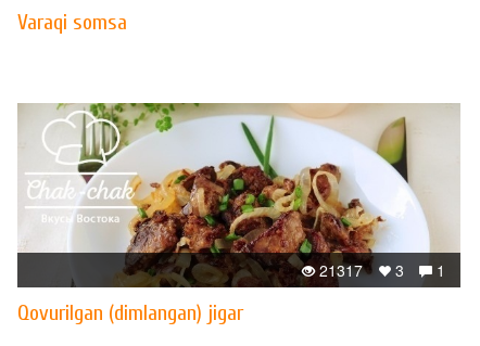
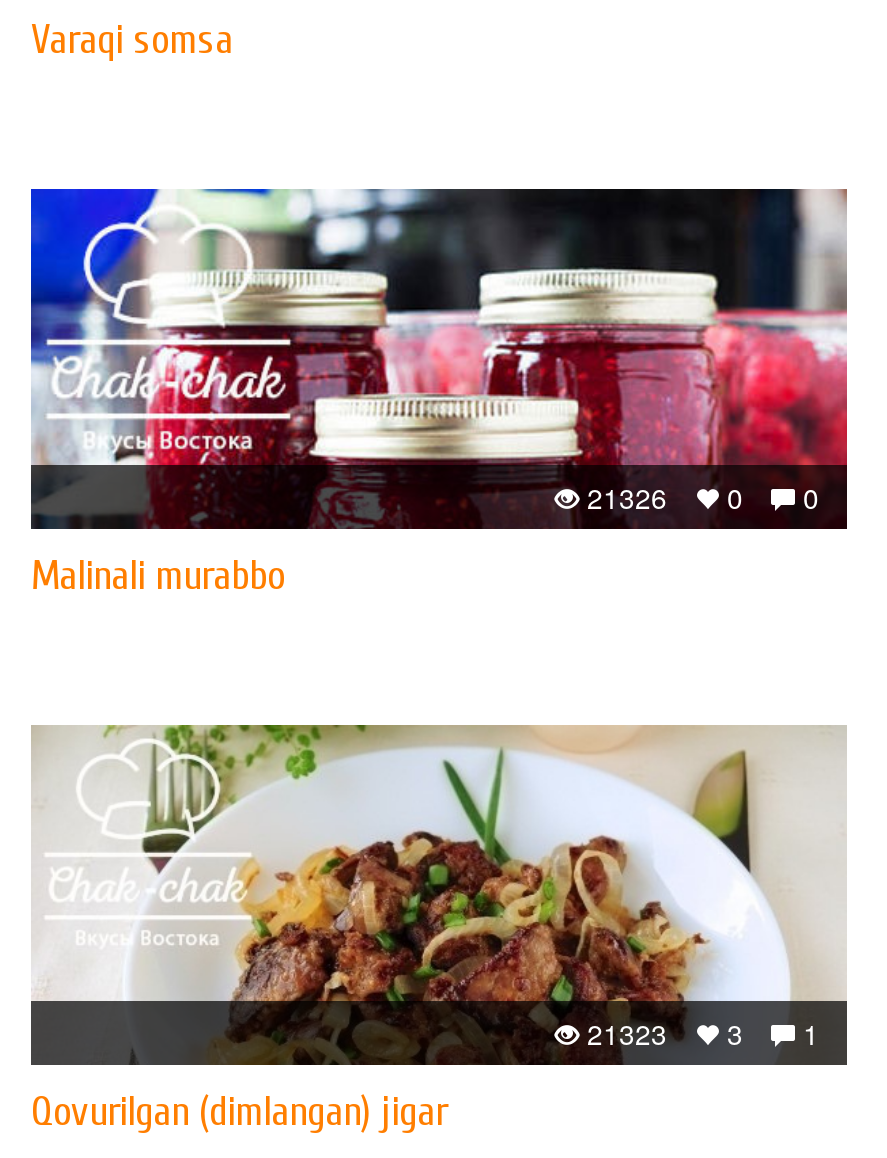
none -> [29,187,849,599] [image] | 0 | 0 | 21326 | Malinali murabbo
[319,259,445,281] 21317 3 1 -> [587,1013,819,1053] 21323 3 1

